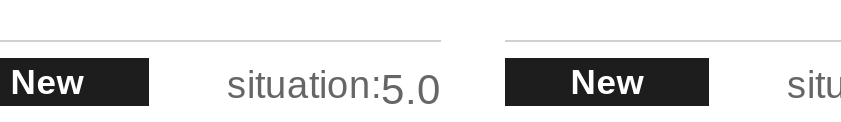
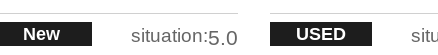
[570,62,644,102] New -> [296,24,346,44] USED

